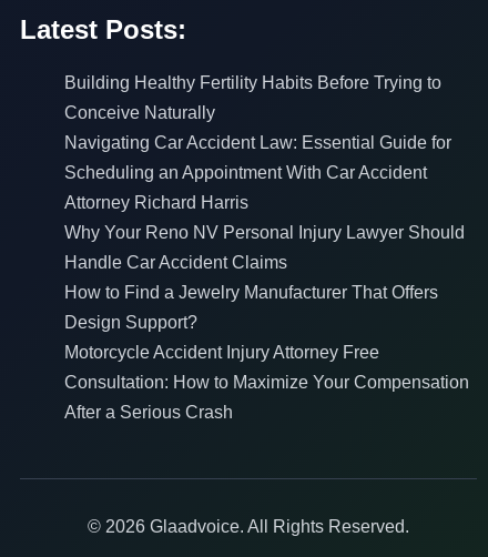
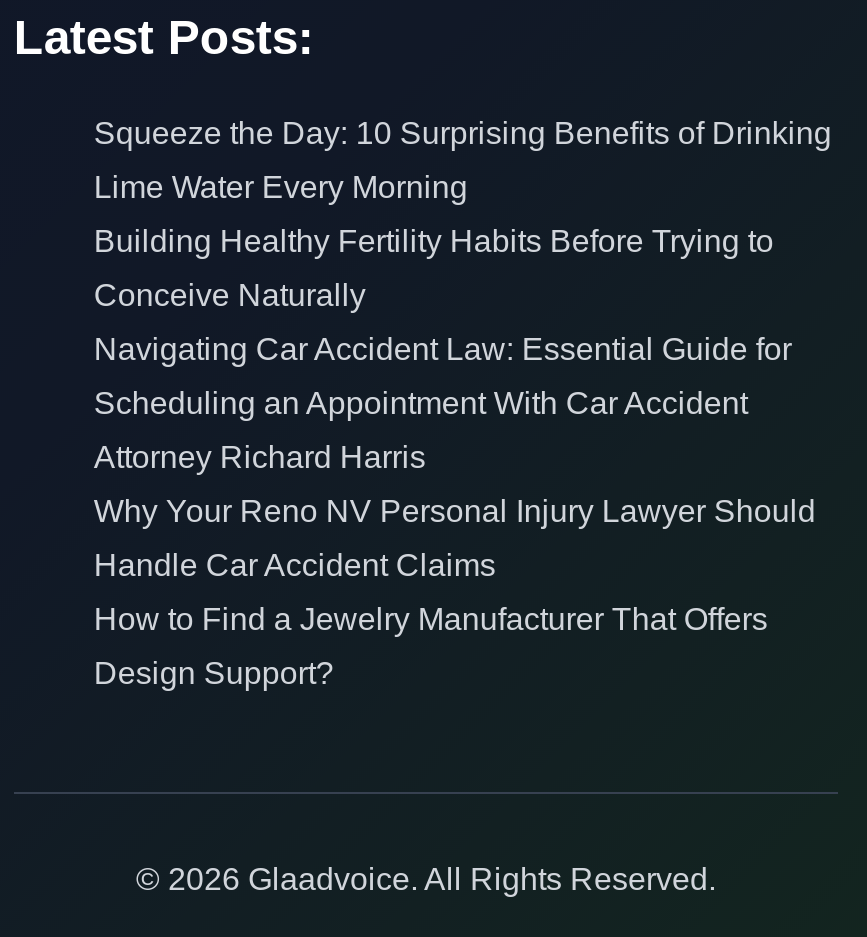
none -> [94,117,832,205] Squeeze the Day: 10 Surprising Benefits of Drinking | Lime Water Every Morning
moved [64,74,465,332] -> [94,225,816,691]: Building Healthy Fertility Habits Before Trying to | Conceive Naturally | Navigating Car Accident Law: Essential Guide for | ... | How to Find a Jewelry Manufacturer That Offers | Design Support?
[64,343,469,422] Motorcycle Accident Injury Attorney Free | Consultation: How to Maximize Your Compensation | After a Serious Crash -> none

